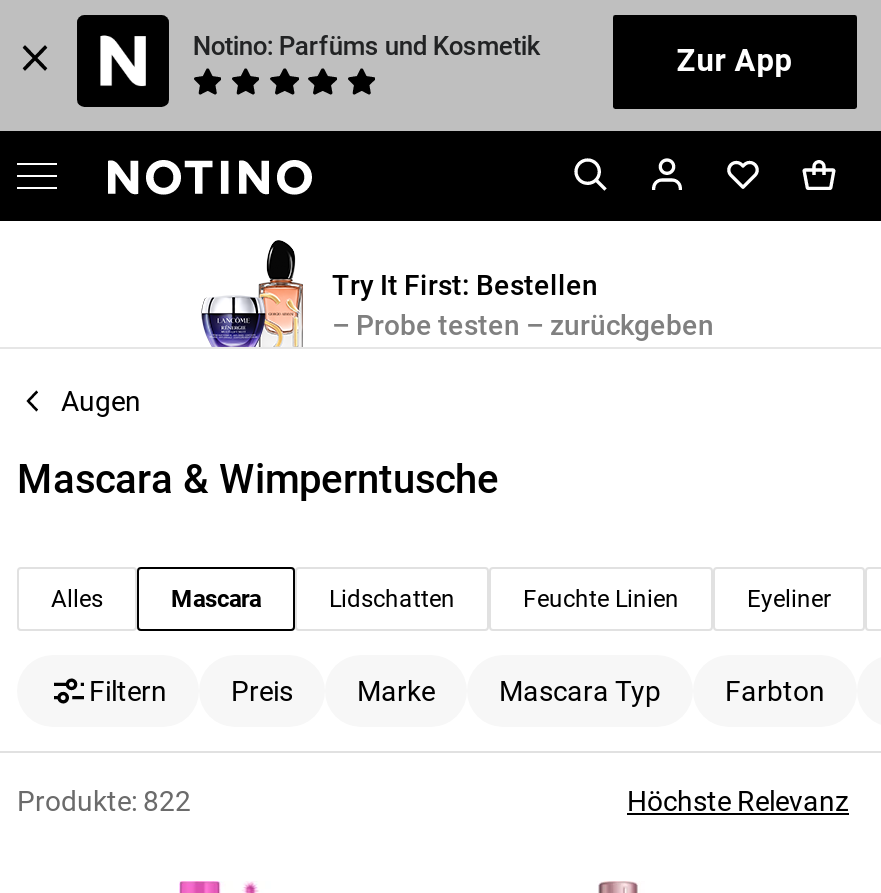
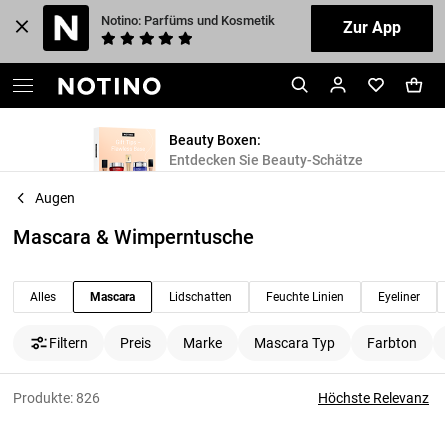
[181,239,714,349] [image] | Try It First: Bestellen | – Probe testen – zurückgeben -> [94,118,363,172] [image] | Beauty Boxen: | Entdecken Sie Beauty-Schätze
[17,785,191,817] Produkte: 822 -> [13,390,100,406] Produkte: 826

